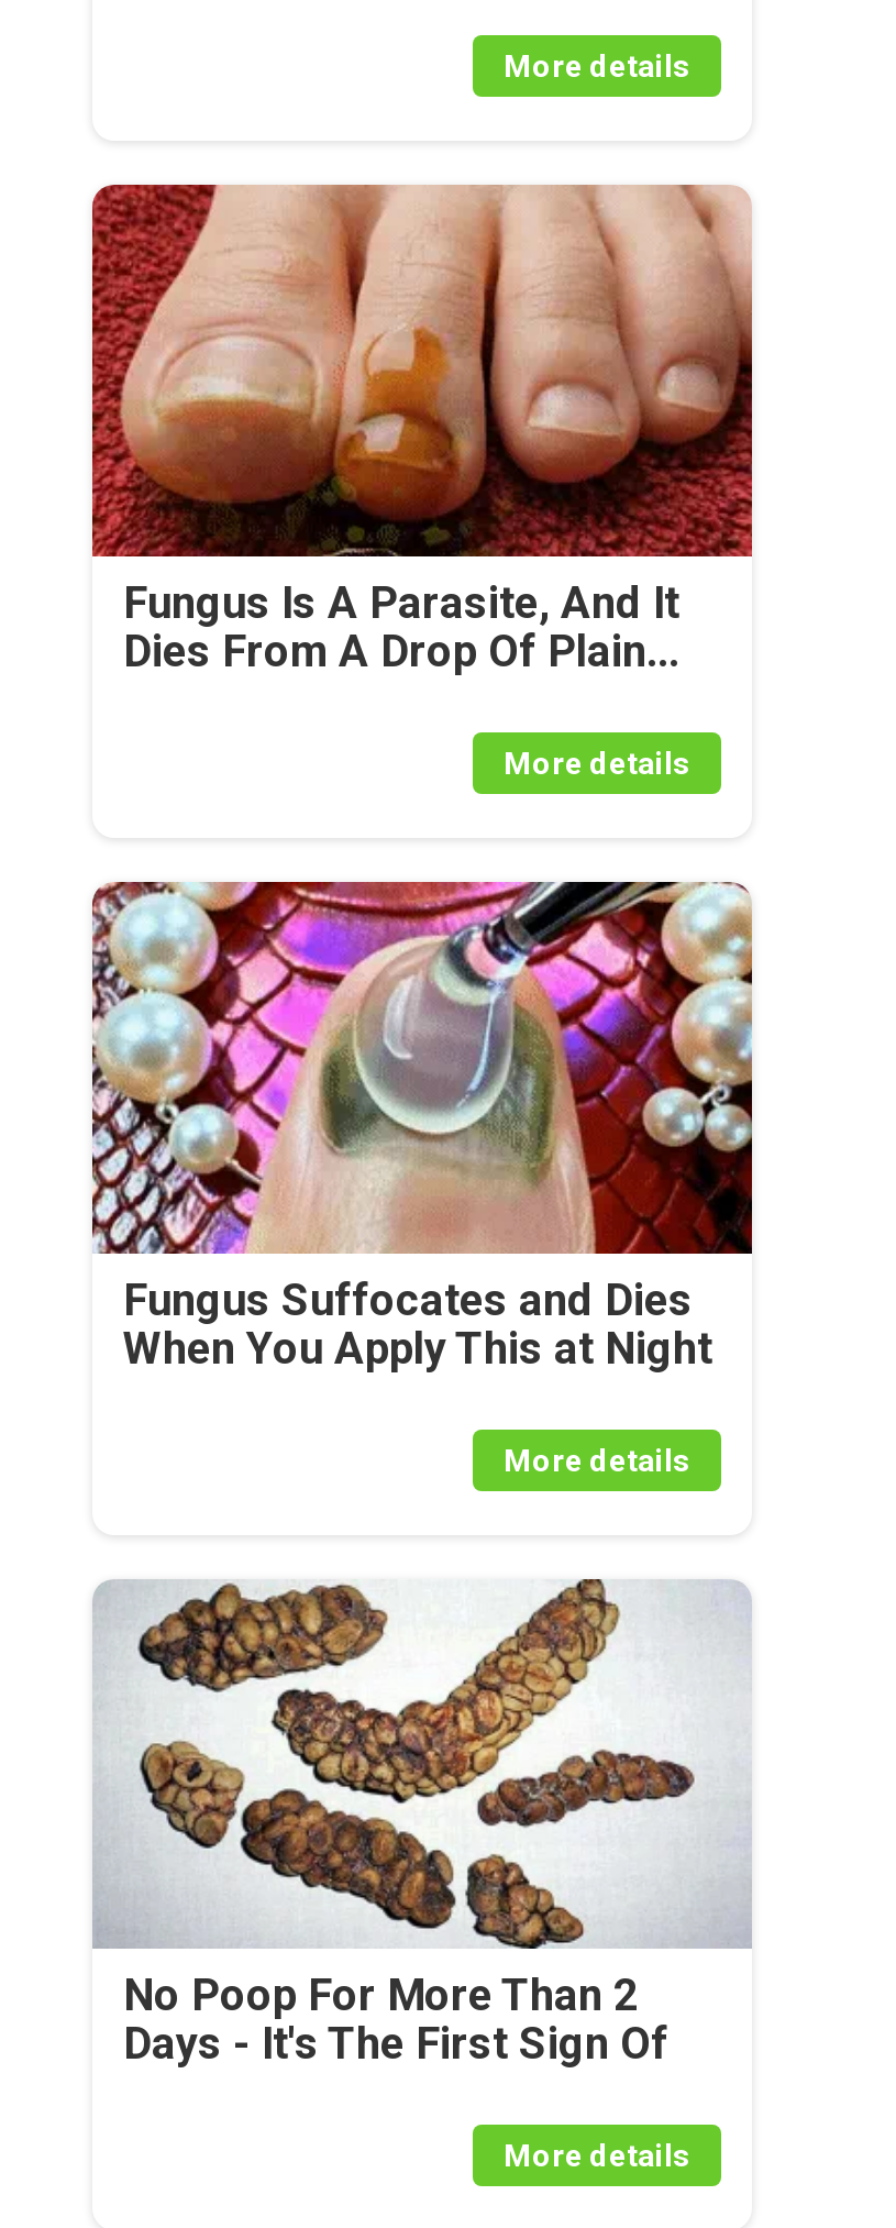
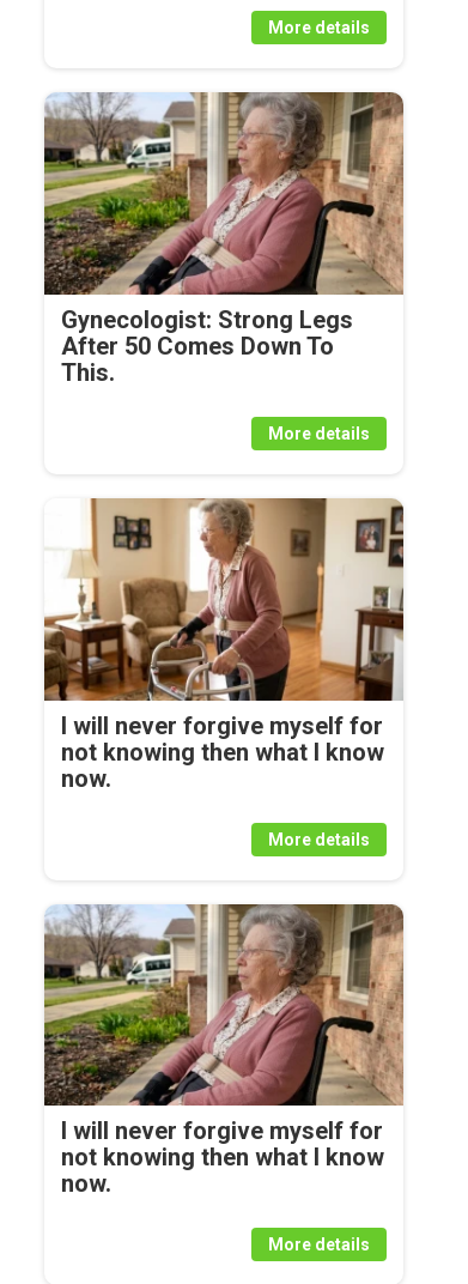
[90,183,752,677] [image] | Fungus Is A Parasite, And It | Dies From A Drop Of Plain... -> [43,91,403,387] [image] | Gynecologist: Strong Legs | After 50 Comes Down To | This.
[90,880,754,1374] [image] | Fungus Suffocates and Dies | When You Apply This at Night -> [43,497,405,793] [image] | I will never forgive myself for | not knowing then what I know | now.
[92,1579,752,2071] [image] | No Poop For More Than 2 | Days - It's The First Sign Of -> [43,903,405,1198] [image] | I will never forgive myself for | not knowing then what I know | now.

